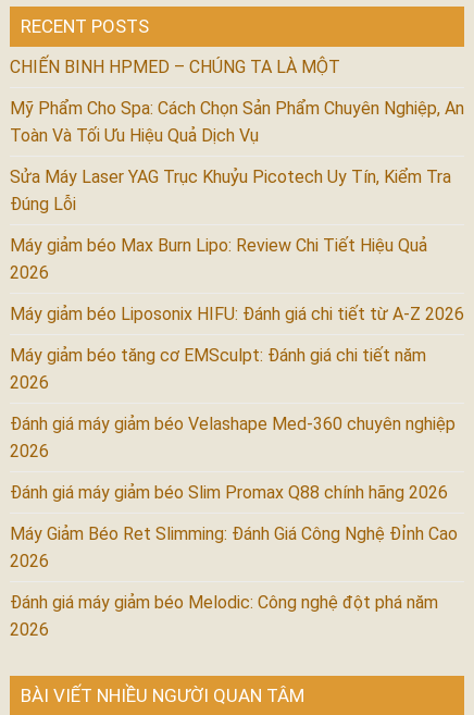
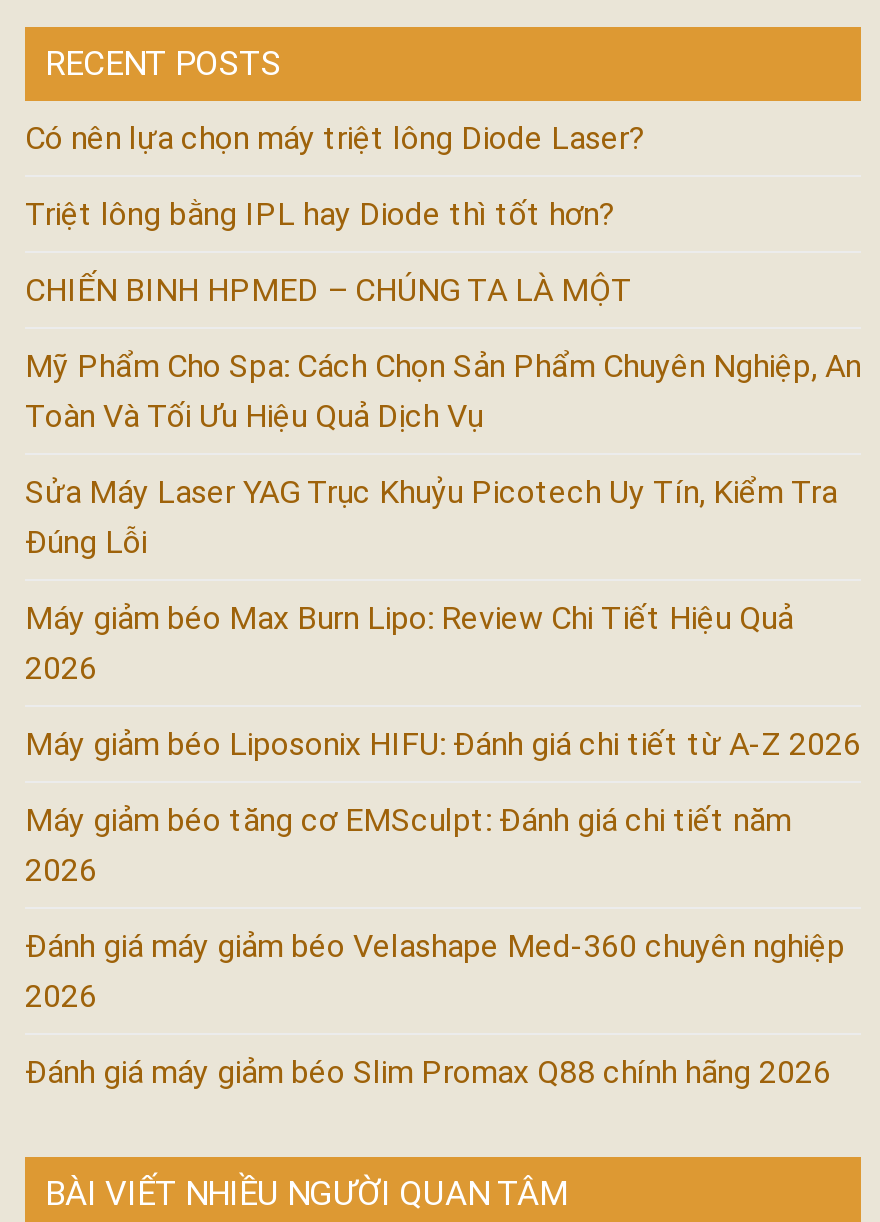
none -> [25,119,645,233] Có nên lựa chọn máy triệt lông Diode Laser? | Triệt lông bằng IPL hay Diode thì tốt hơn?
moved [10,57,464,503] -> [25,271,861,1091]: CHIẾN BINH HPMED – CHÚNG TA LÀ MỘT | Mỹ Phẩm Cho Spa: Cách Chọn Sản Phẩm Chuyên Nghiệp, An | Toàn Và Tối Ưu Hiệu Quả Dịch Vụ | ... | 2026 | Đánh giá máy giảm béo Slim Promax Q88 chính hãng 2026
[10,523,458,640] Máy Giảm Béo Ret Slimming: Đánh Giá Công Nghệ Đỉnh Cao | 2026 | Đánh giá máy giảm béo Melodic: Công nghệ đột phá năm | 2026 -> none

